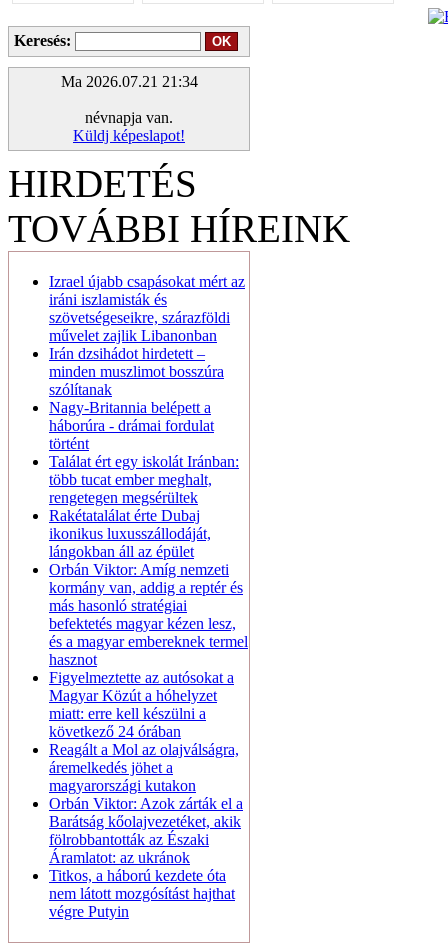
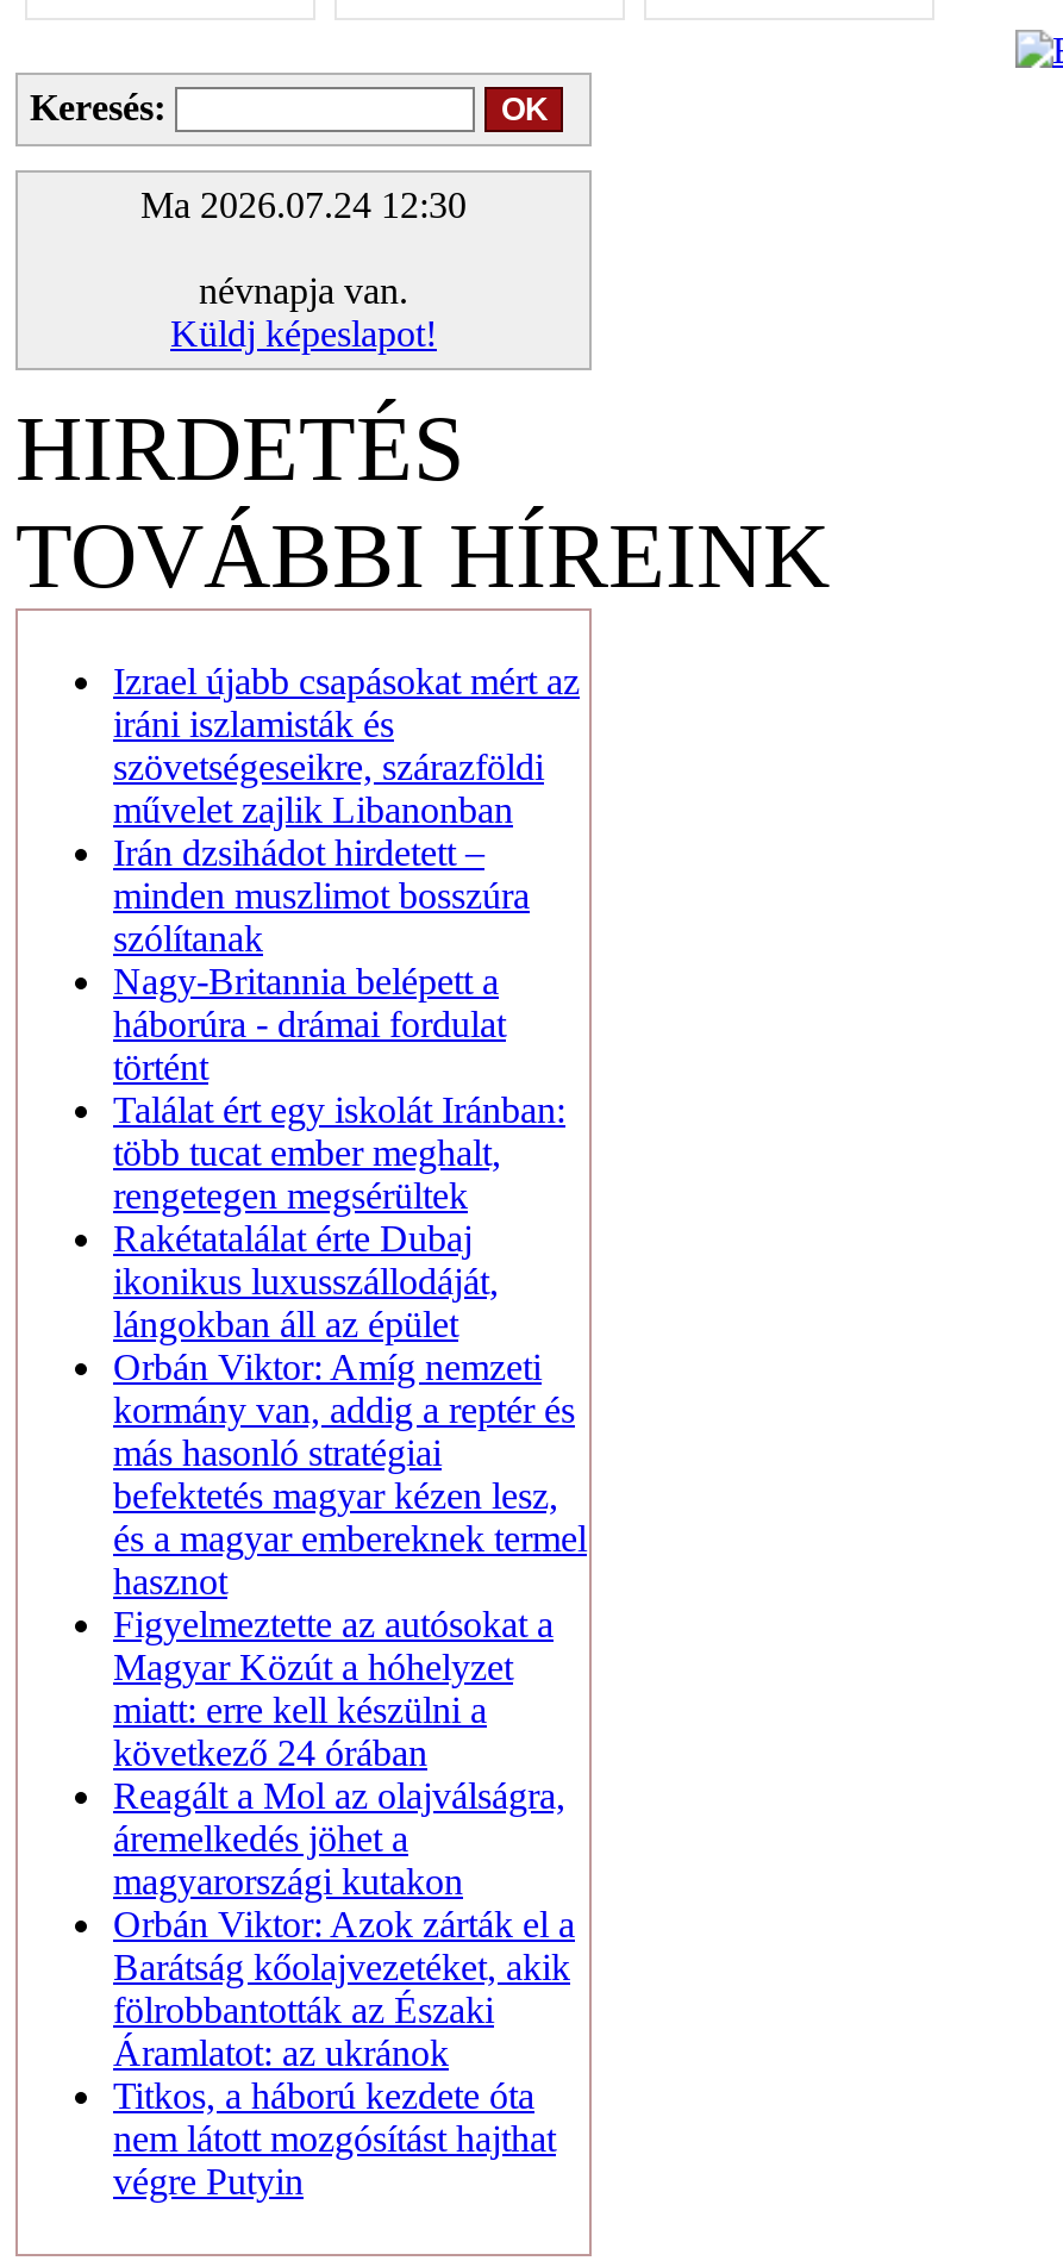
[60,73,197,90] Ma 2026.07.21 21:34 -> [140,185,467,225] Ma 2026.07.24 12:30

